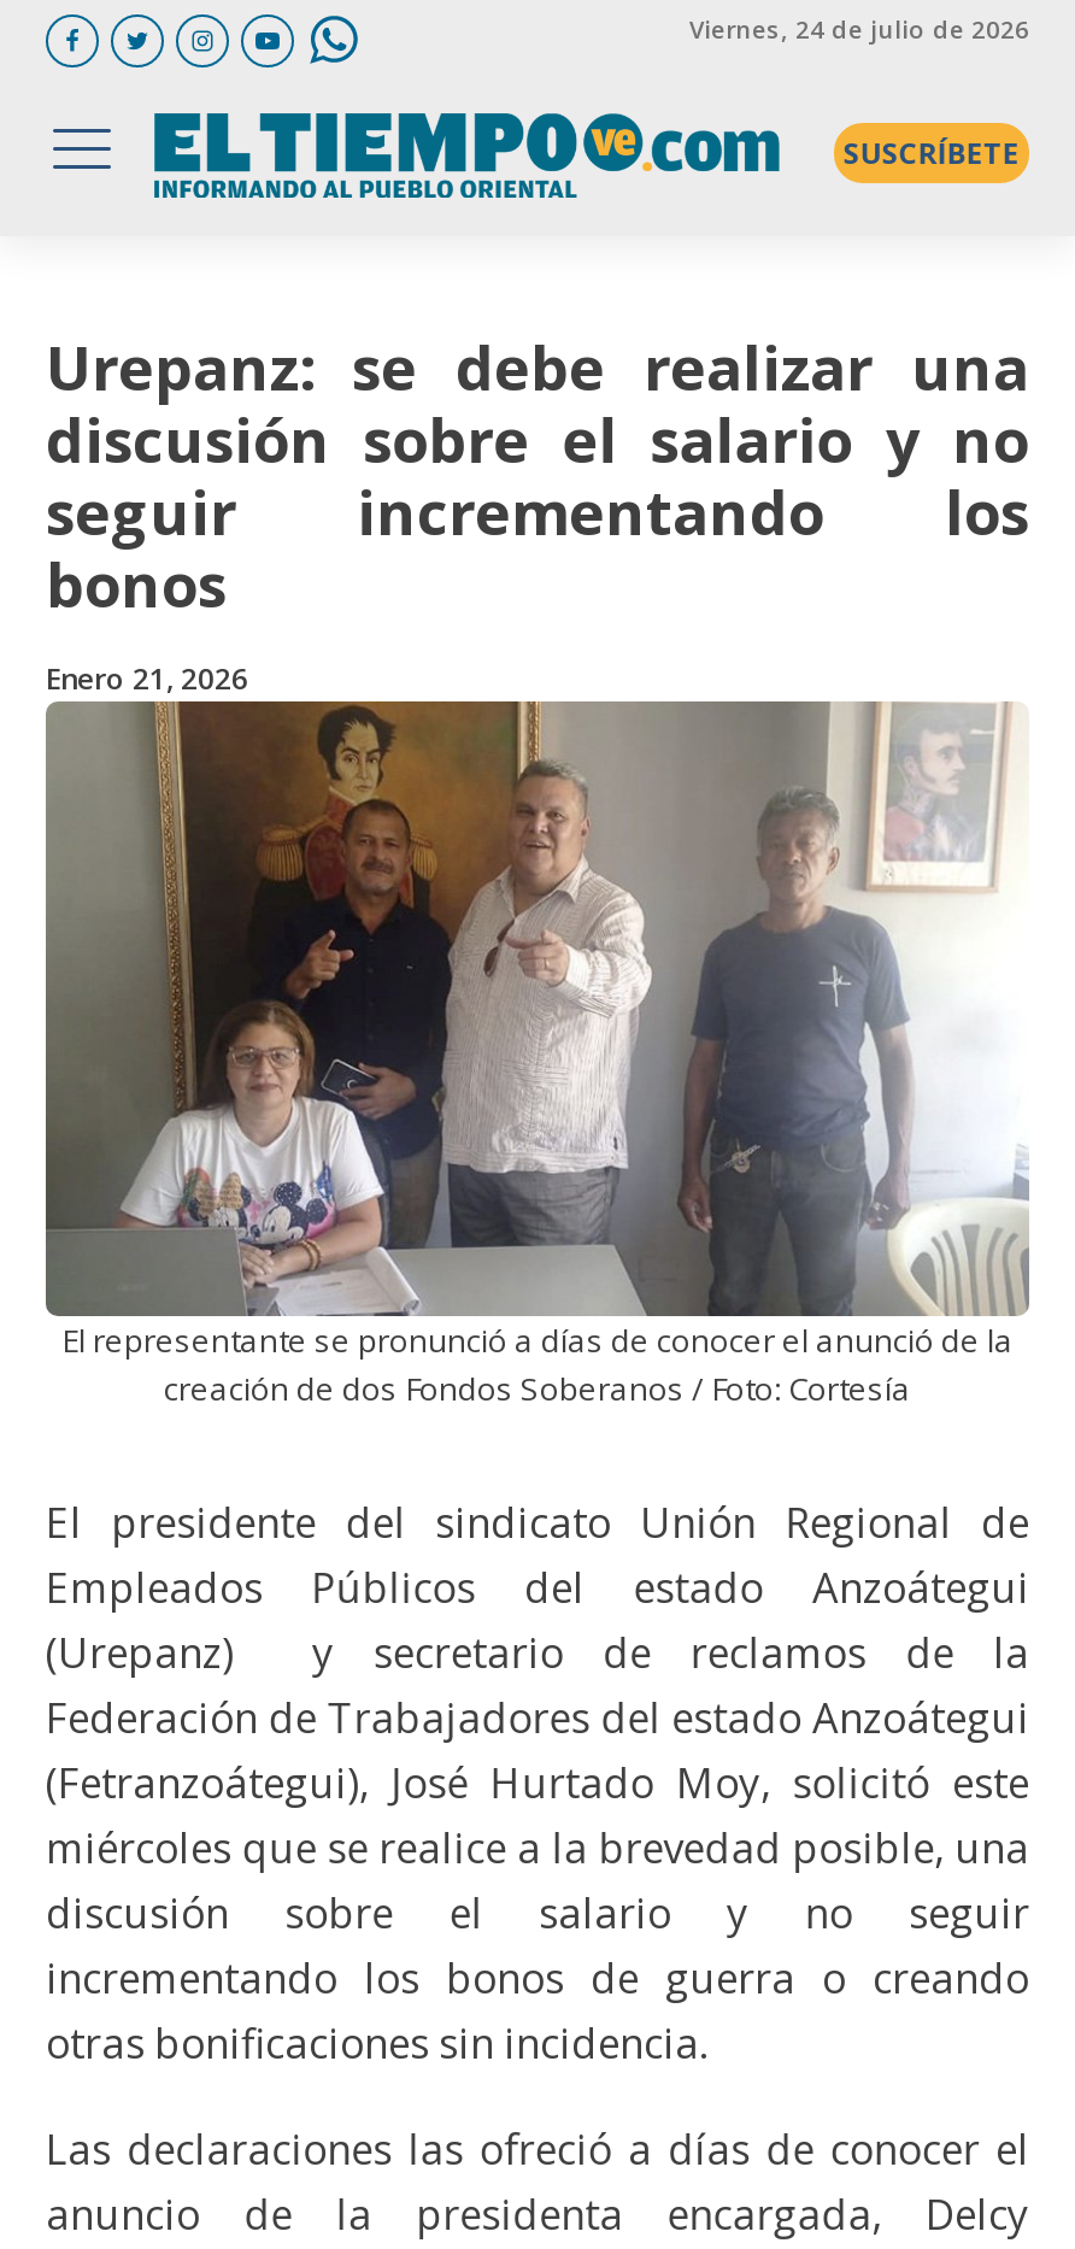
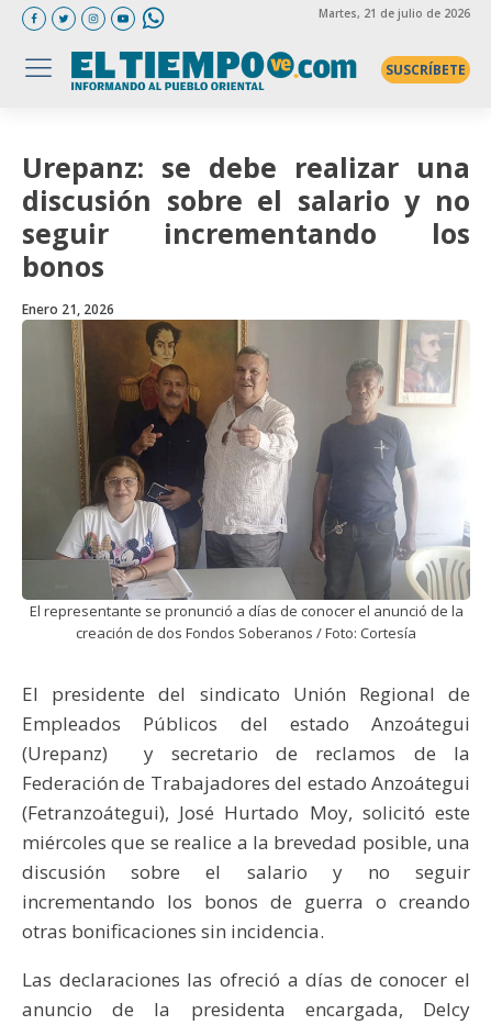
[689,11,1029,45] Viernes, 24 de julio de 2026 -> [319,5,470,20] Martes, 21 de julio de 2026

